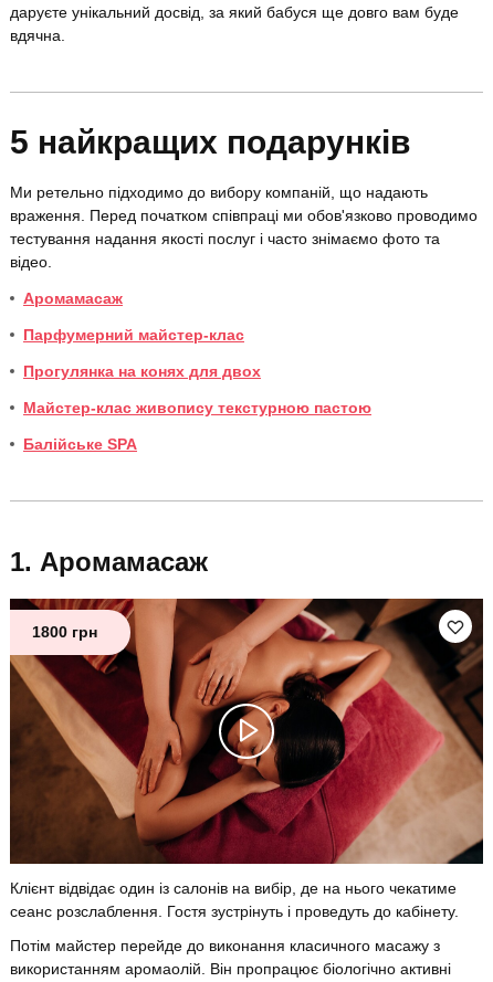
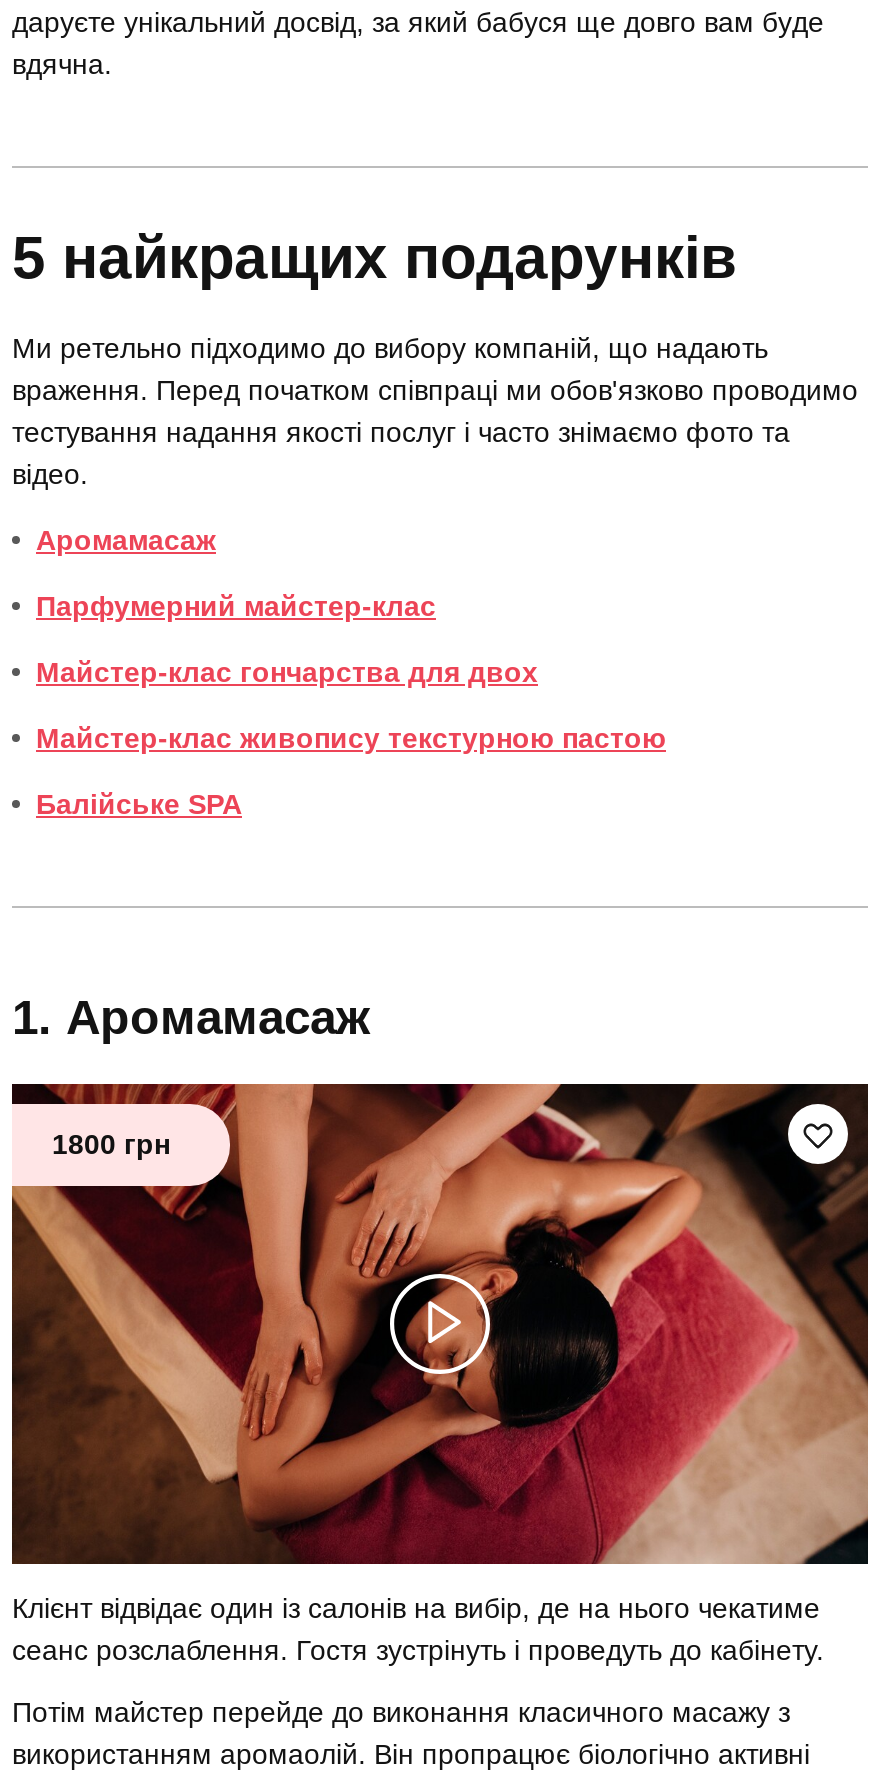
[23,363,261,380] Прогулянка на конях для двох -> [36,656,538,688] Майстер-клас гончарства для двох

